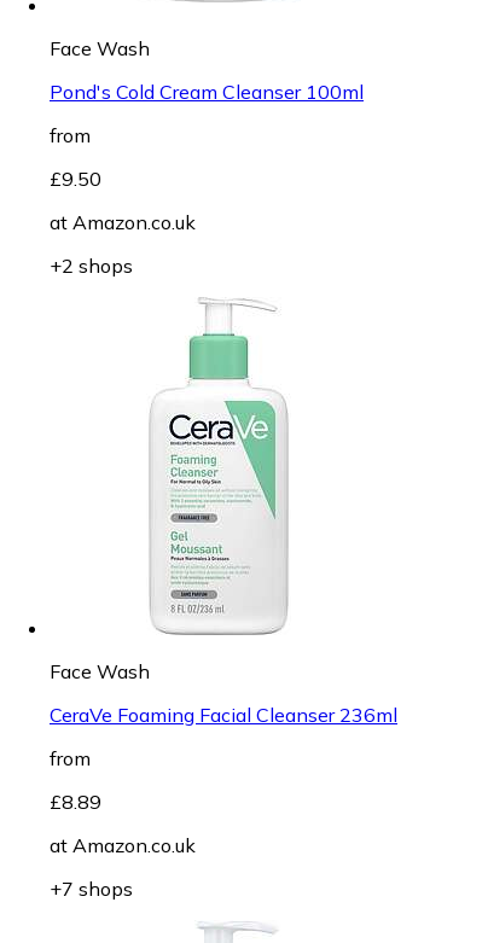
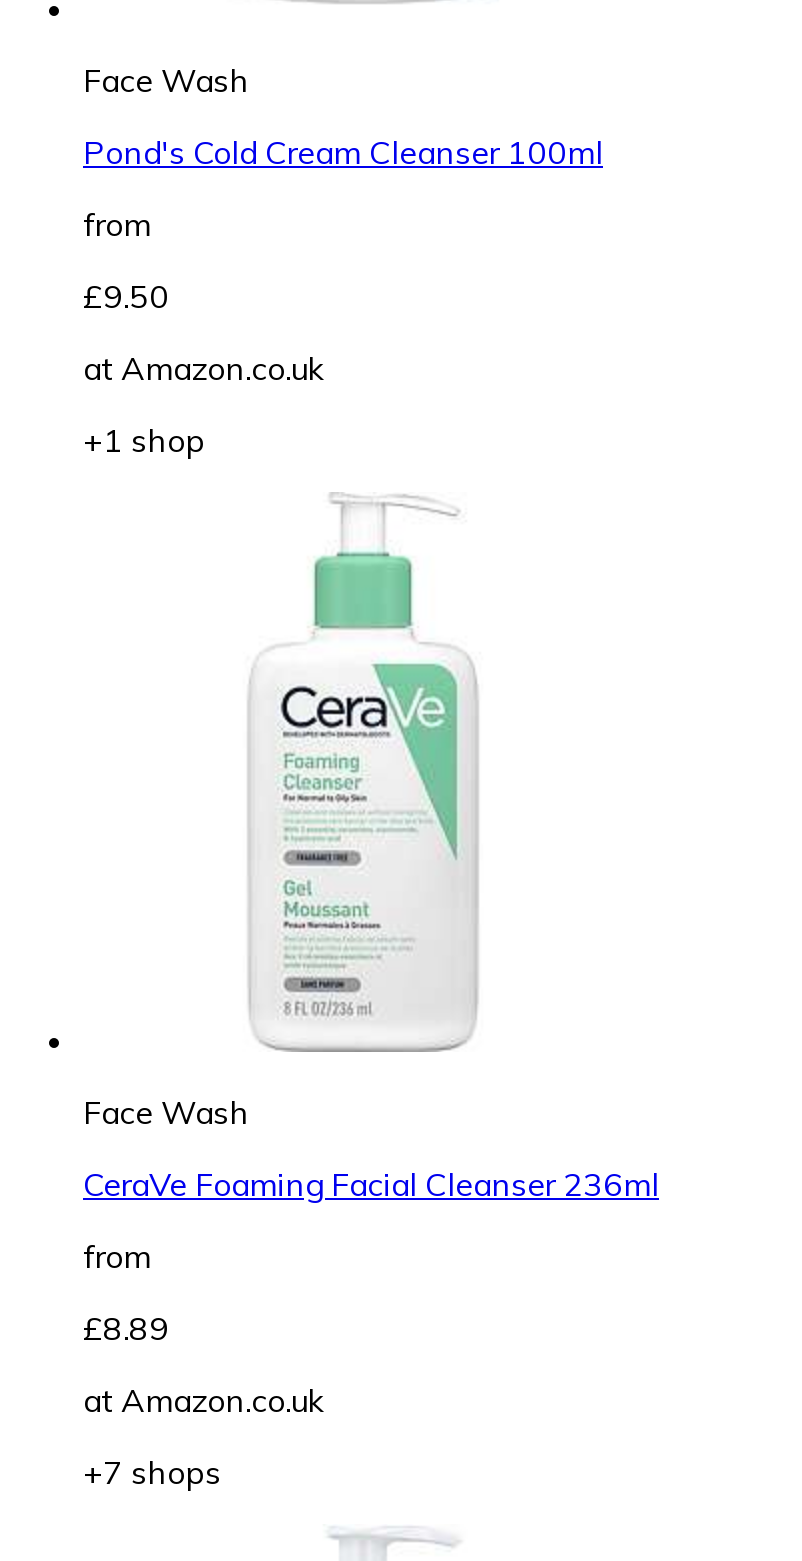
[50,254,133,278] +2 shops -> [83,420,205,460] +1 shop

